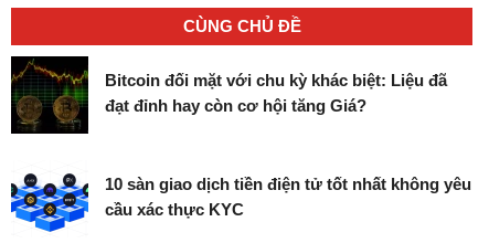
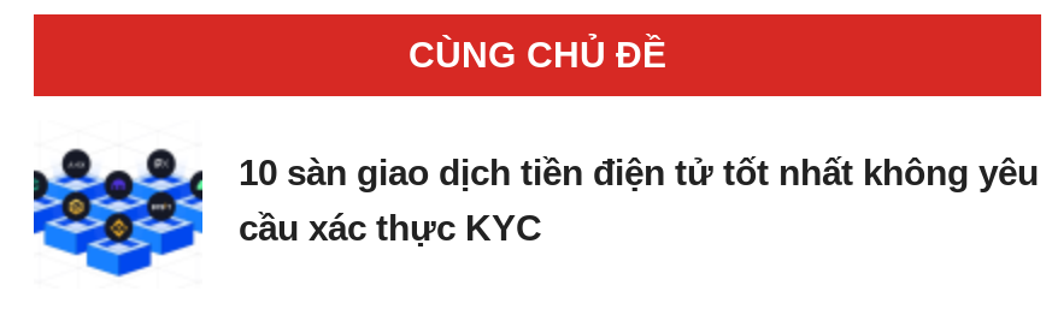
[10,55,447,135] [image] | Bitcoin đối mặt với chu kỳ khác biệt: Liệu đã | đạt đỉnh hay còn cơ hội tăng Giá? -> none

